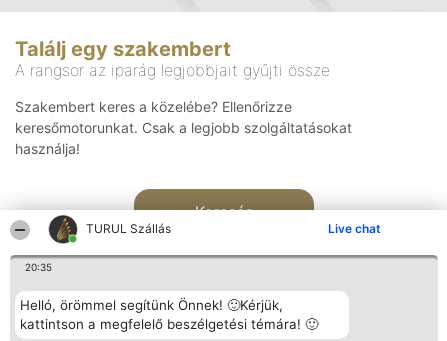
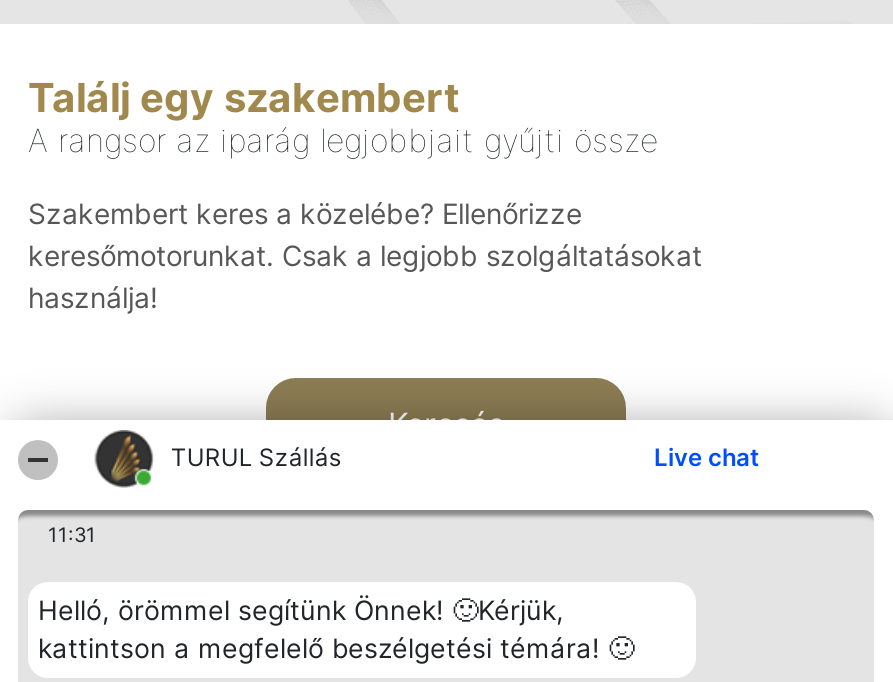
[25,261,52,273] 20:35 -> [48,522,96,546] 11:31

